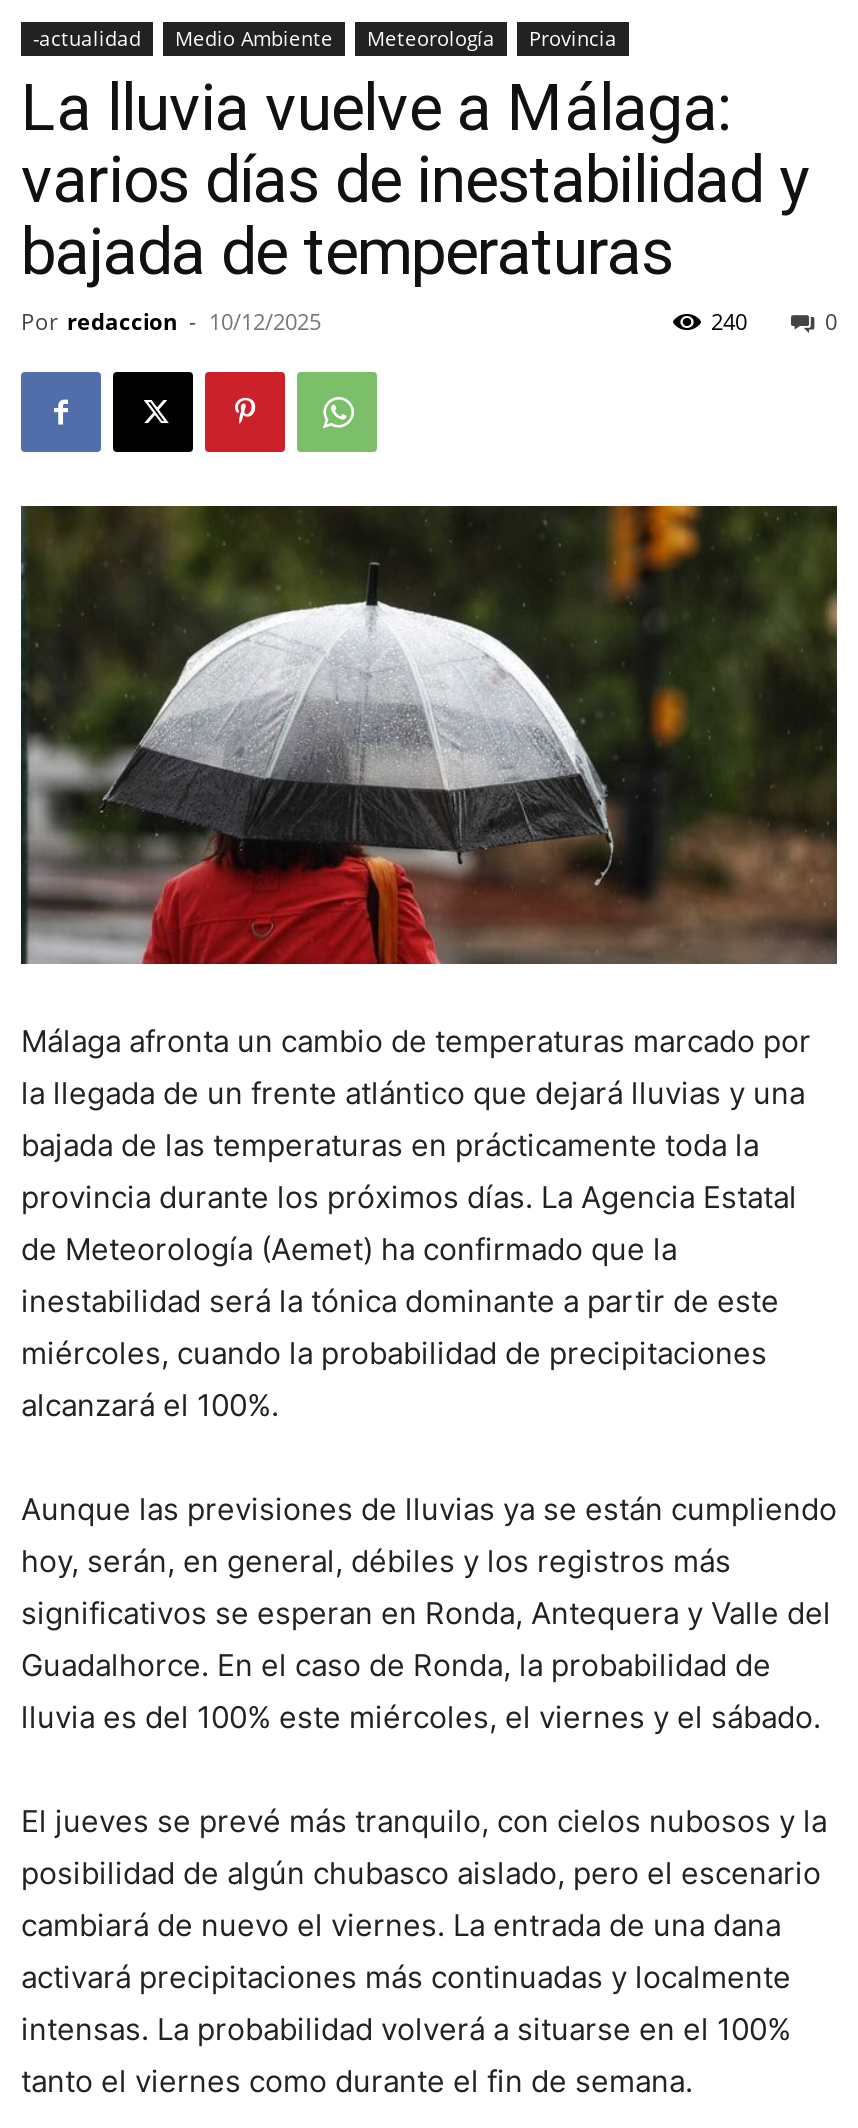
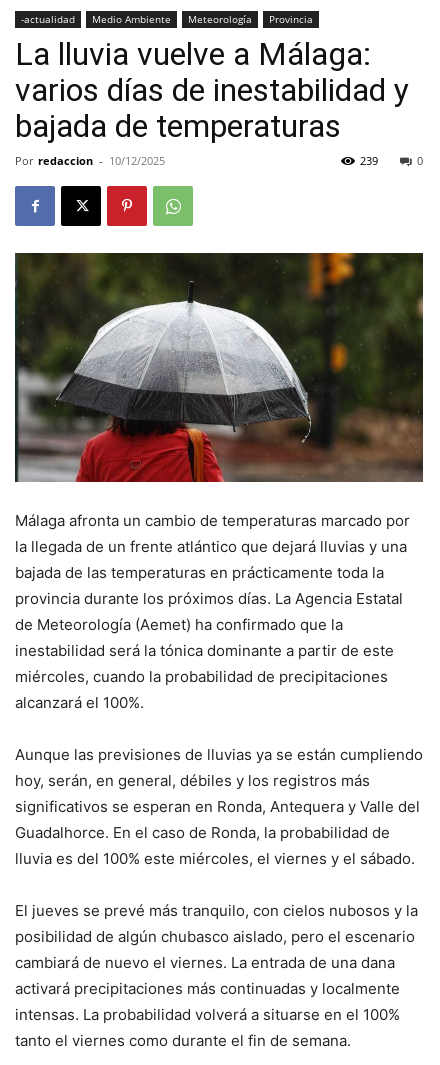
[711,306,747,336] 240 -> [360,153,378,168] 239

